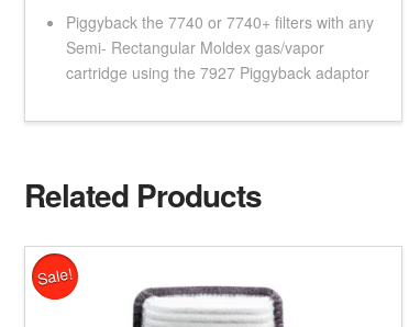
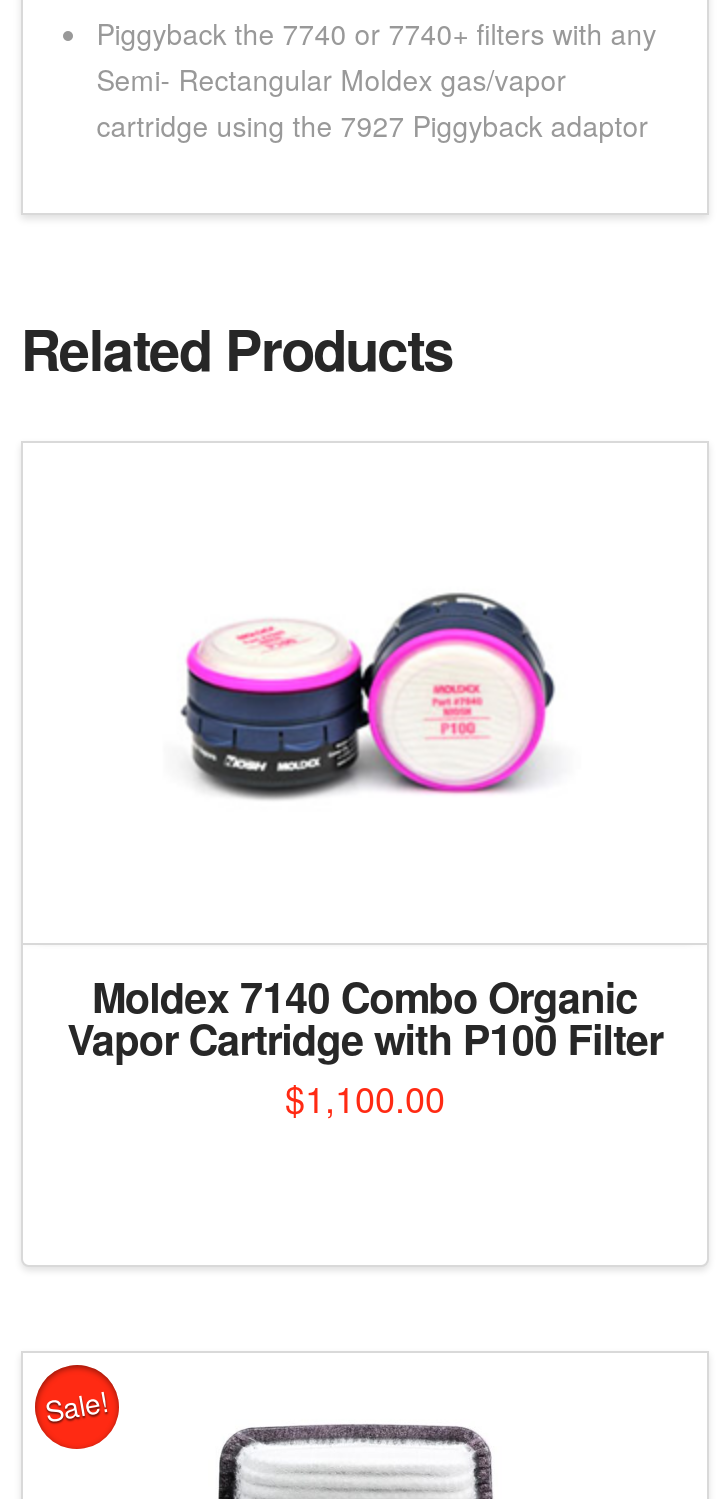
none -> [67,967,663,1124] Moldex 7140 Combo Organic | Vapor Cartridge with P100 Filter | $1,100.00
none -> [179,593,557,801] [image]

